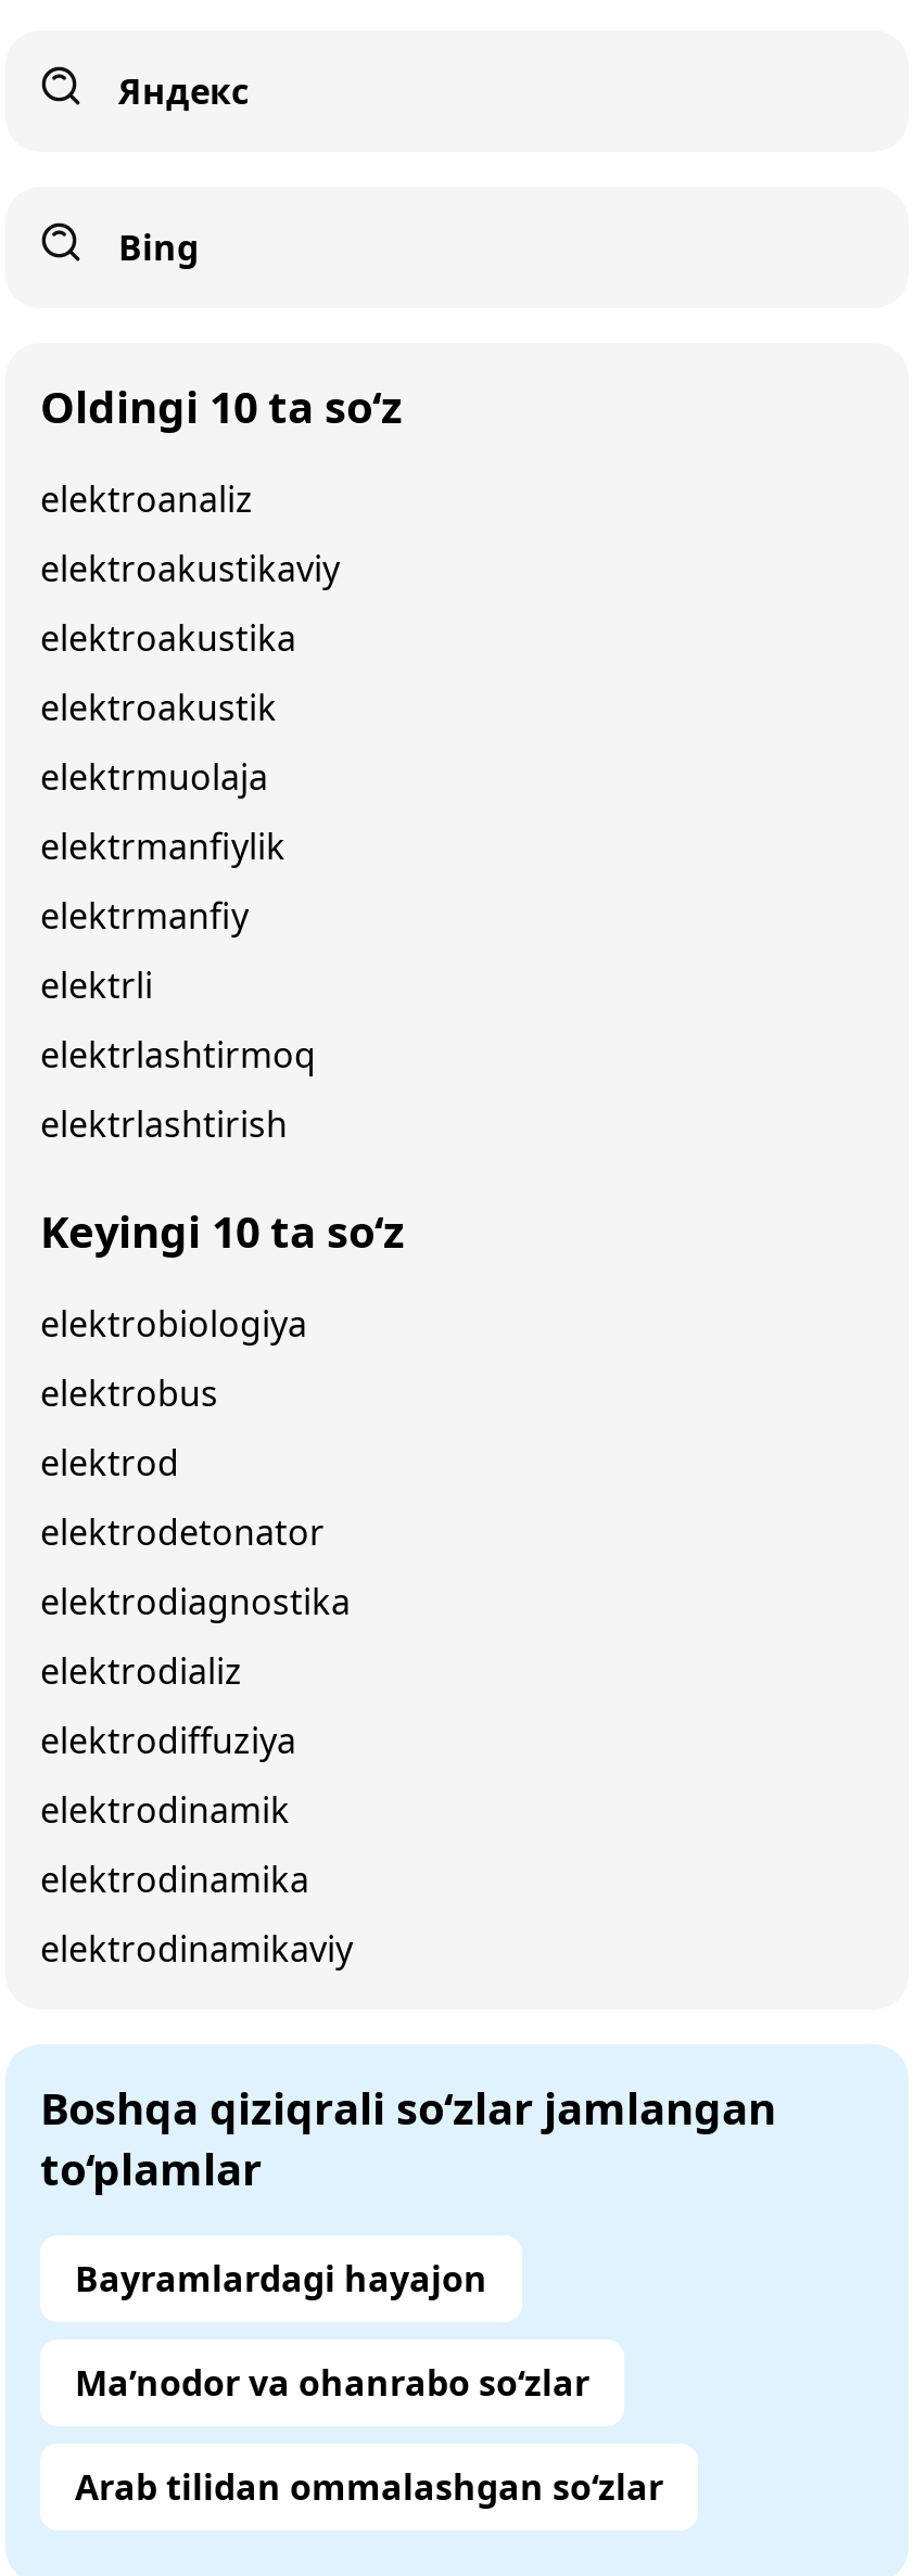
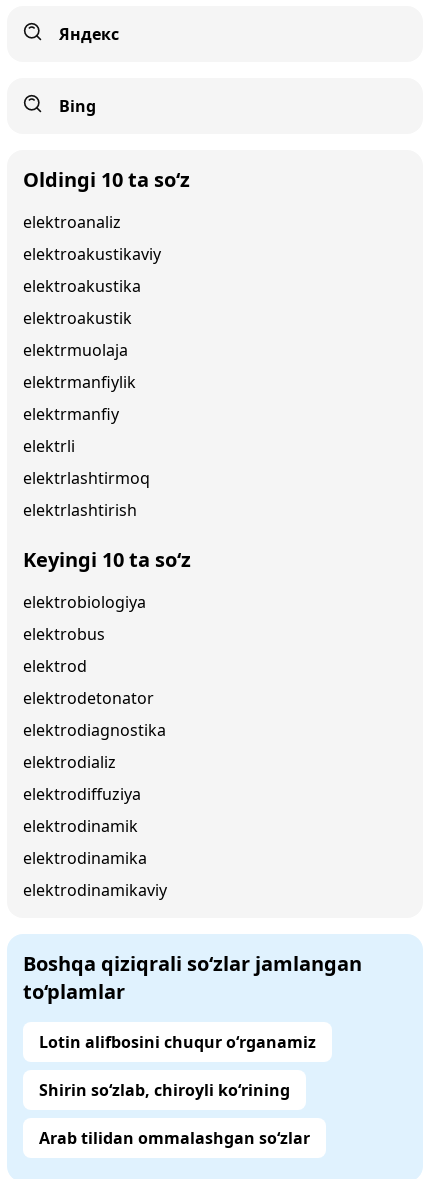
[75,2255,487,2303] Bayramlardagi hayajon -> [39,1031,316,1053] Lotin alifbosini chuqur o‘rganamiz
[75,2359,589,2407] Ma’nodor va ohanrabo so‘zlar -> [39,1079,290,1101] Shirin so‘zlab, chiroyli ko‘rining

